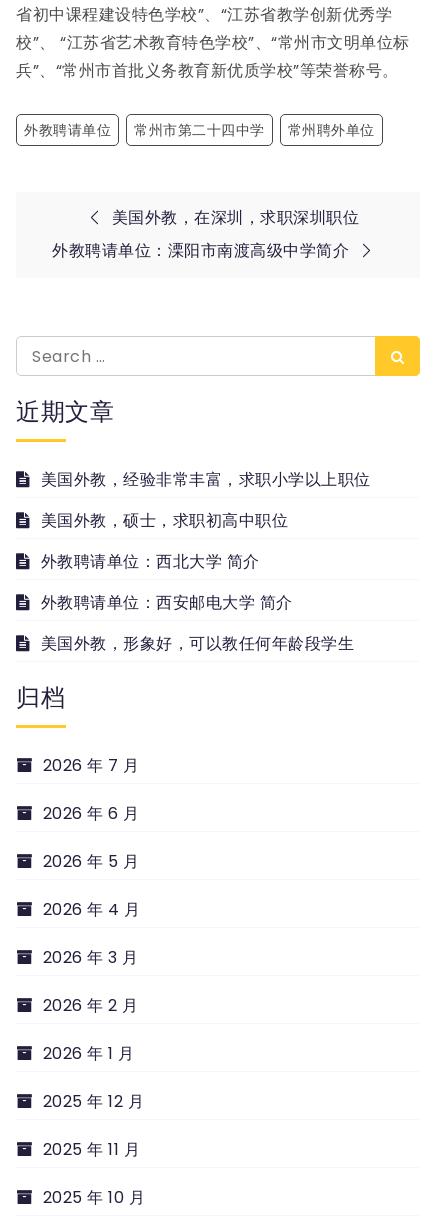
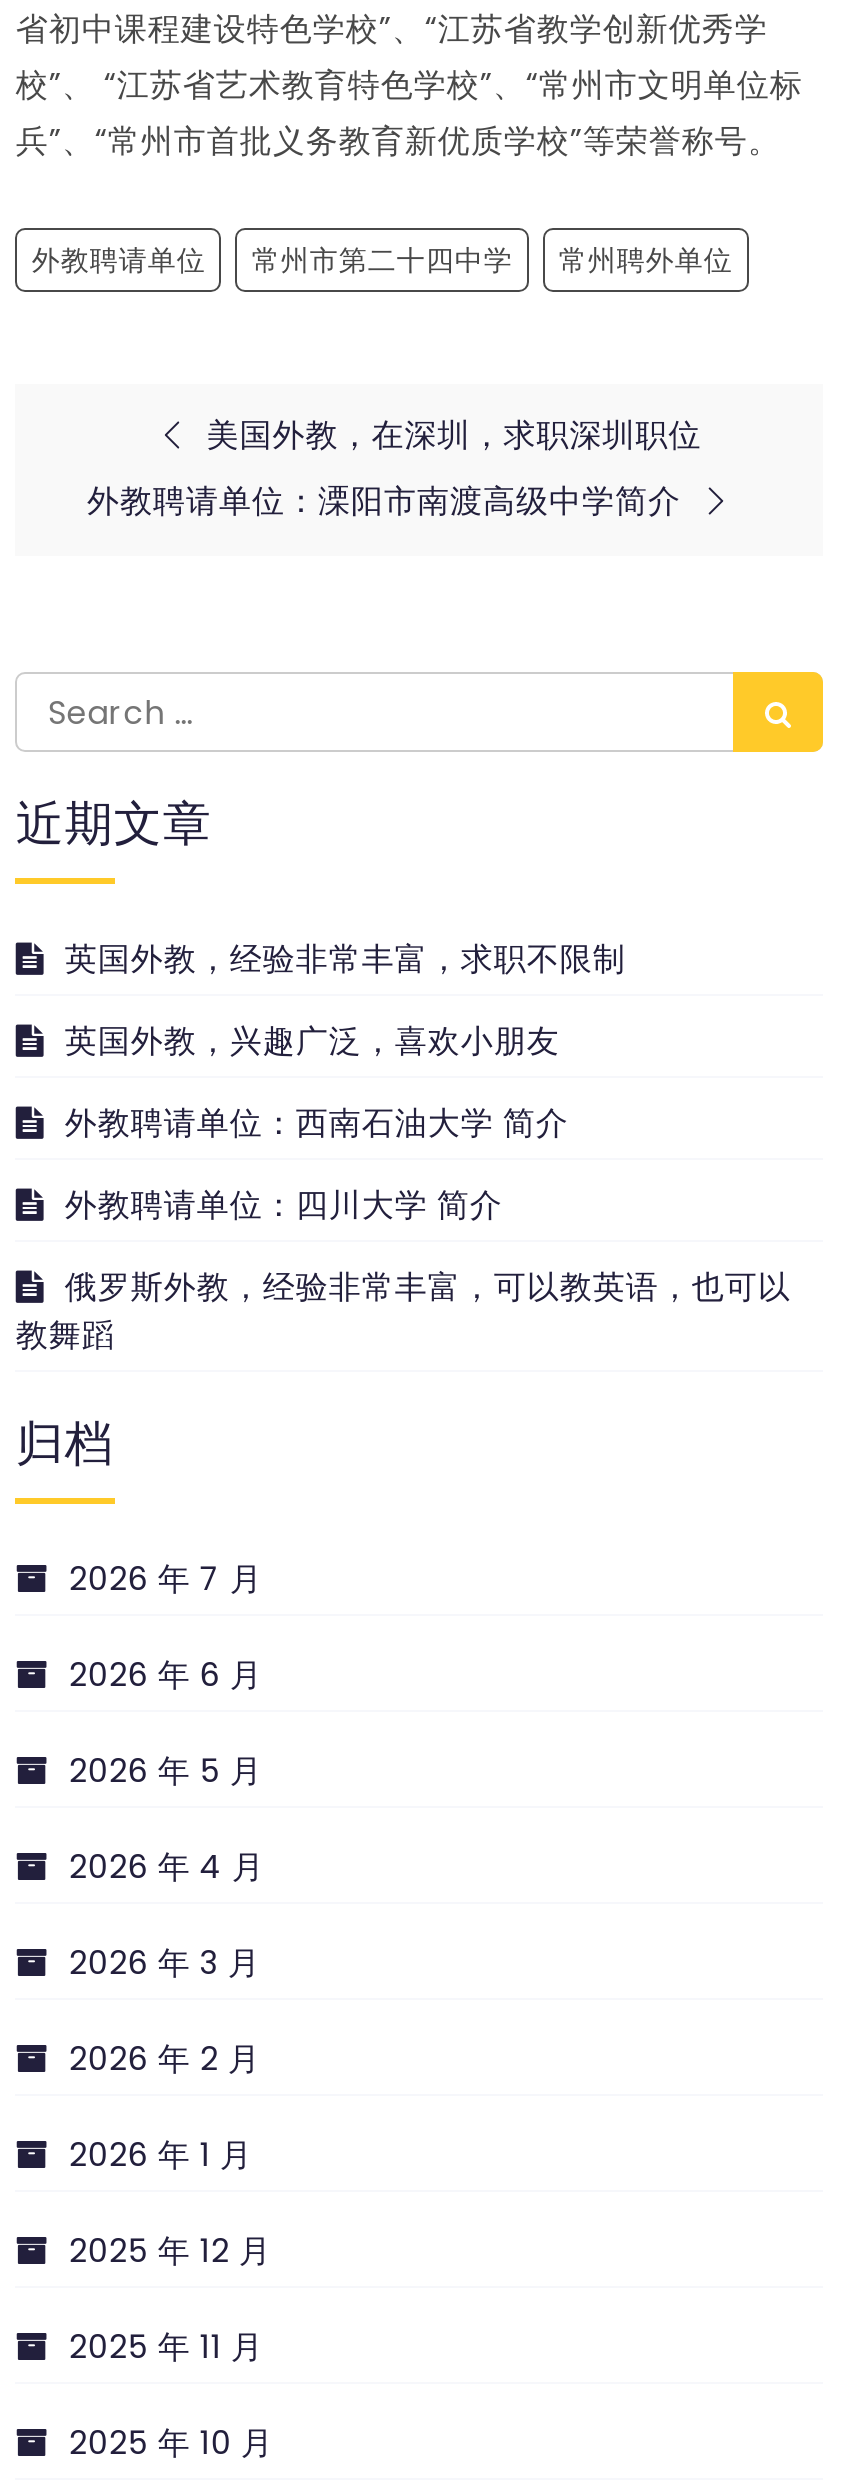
[41,468,371,491] 美国外教，经验非常丰富，求职小学以上职位 -> [65,936,626,982] 英国外教，经验非常丰富，求职不限制
[41,509,288,532] 美国外教，硕士，求职初高中职位 -> [65,1018,560,1064] 英国外教，兴趣广泛，喜欢小朋友
[41,550,260,573] 外教聘请单位：西北大学 简介 -> [65,1100,569,1146] 外教聘请单位：西南石油大学 简介
[41,591,293,614] 外教聘请单位：西安邮电大学 简介 -> [65,1182,503,1228] 外教聘请单位：四川大学 简介
[41,632,354,655] 美国外教，形象好，可以教任何年龄段学生 -> [16,1264,791,1358] 俄罗斯外教，经验非常丰富，可以教英语，也可以 | 教舞蹈

